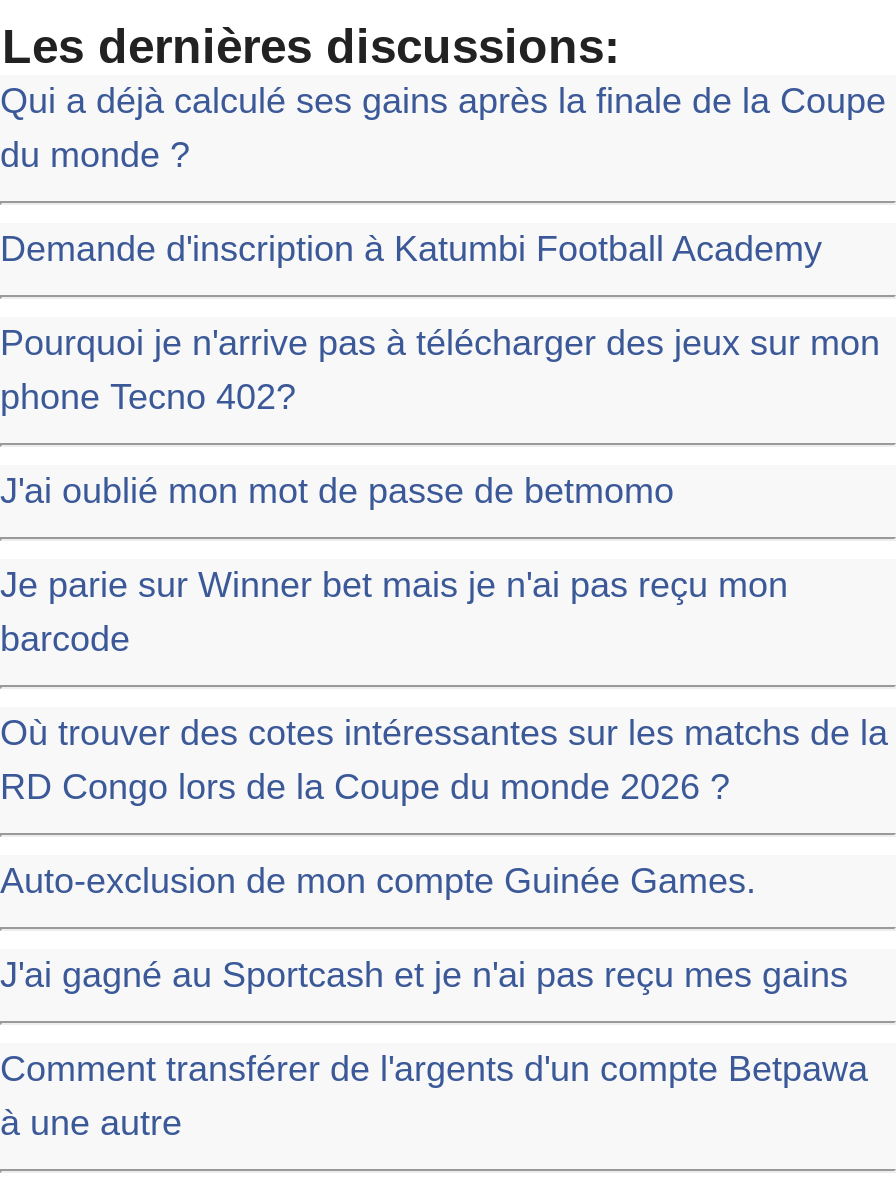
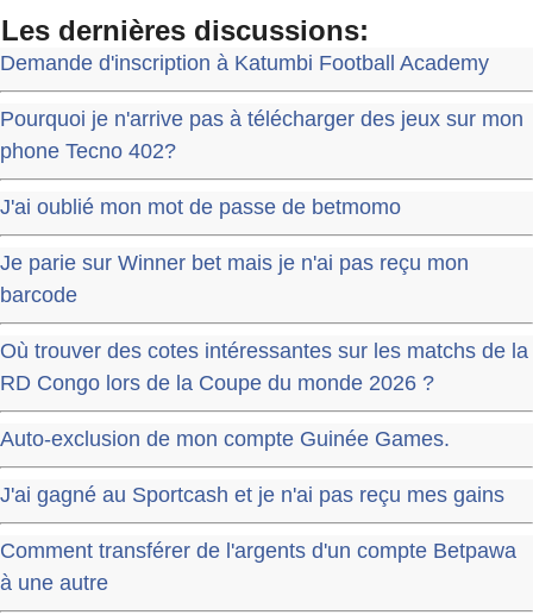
[0,81,886,175] Qui a déjà calculé ses gains après la finale de la Coupe | du monde ? -> none

